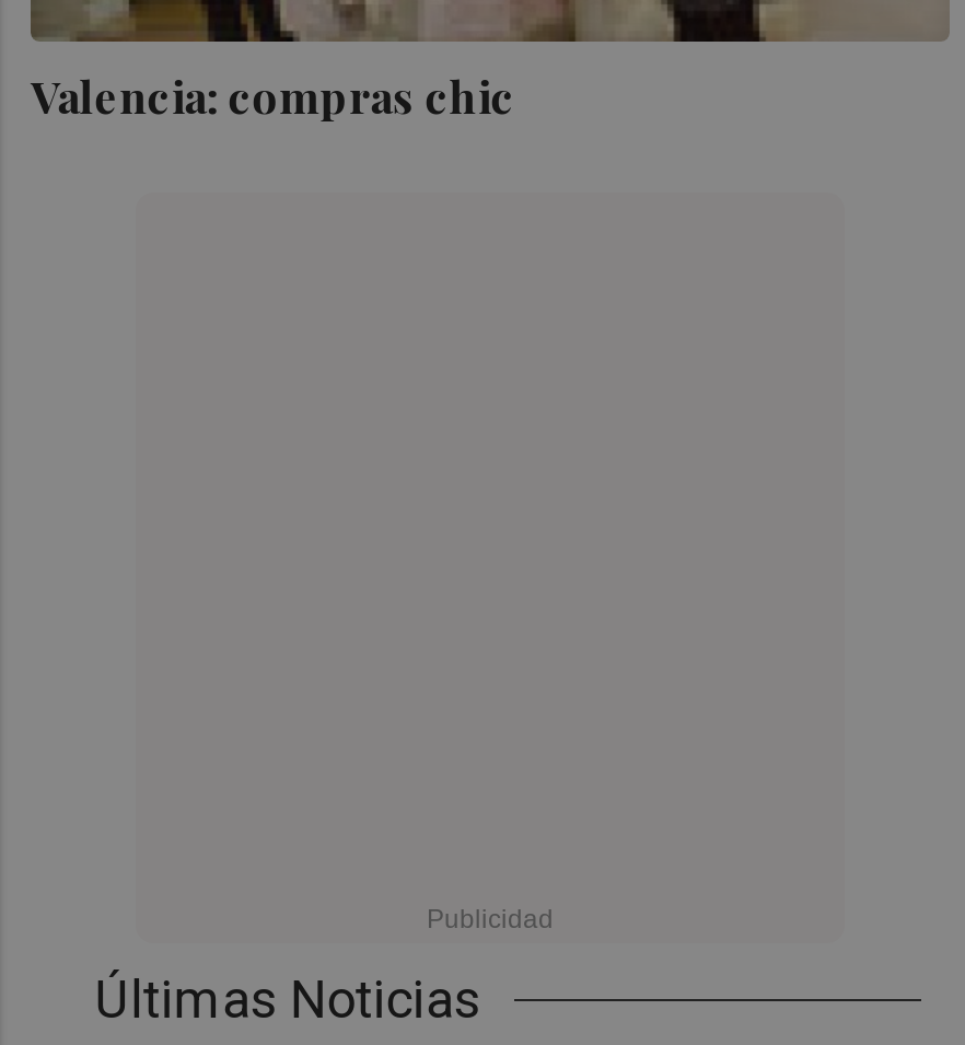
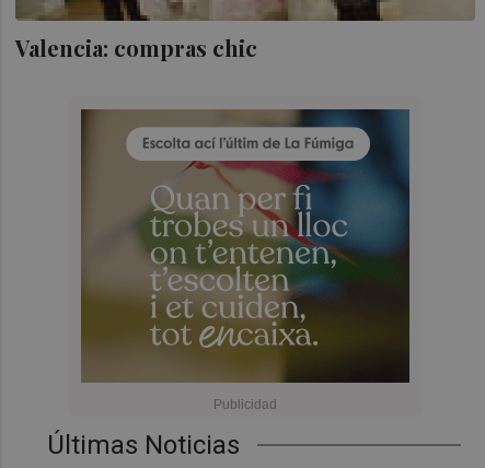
none -> [80,108,411,384] [image]

